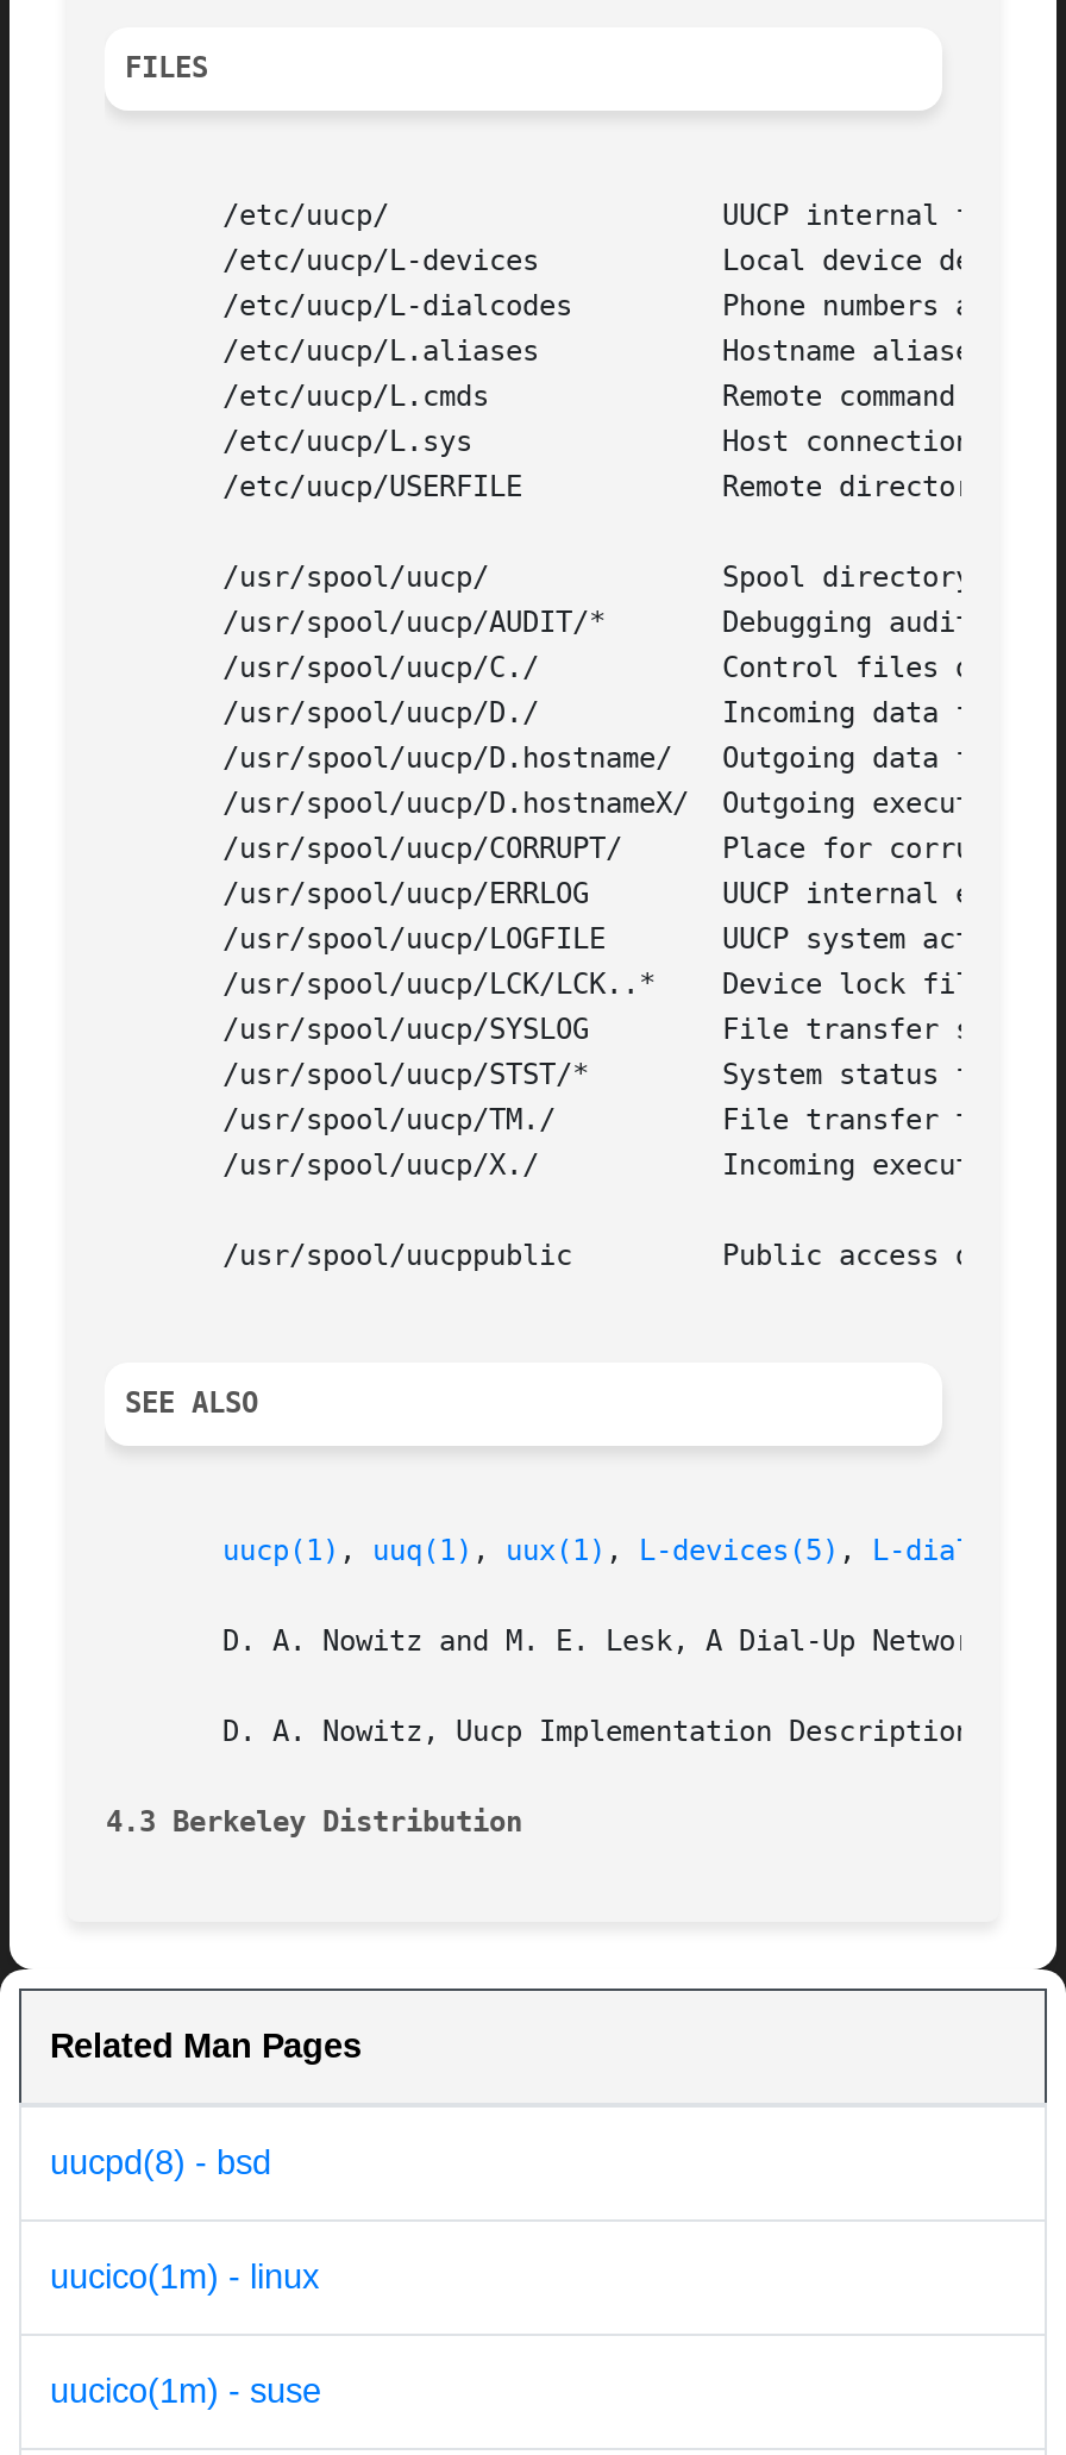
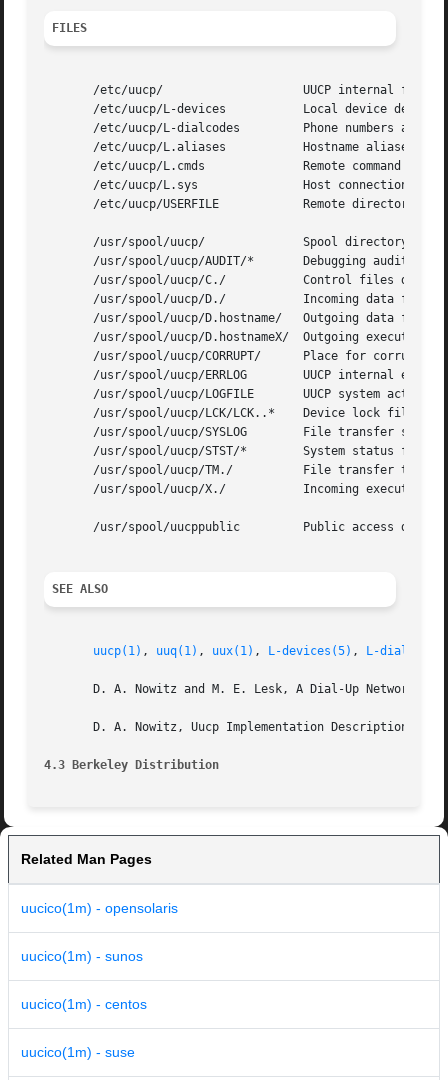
[50,2144,319,2296] uucpd(8) - bsd | uucico(1m) - linux -> [21,900,178,1012] uucico(1m) - opensolaris | uucico(1m) - sunos | uucico(1m) - centos

